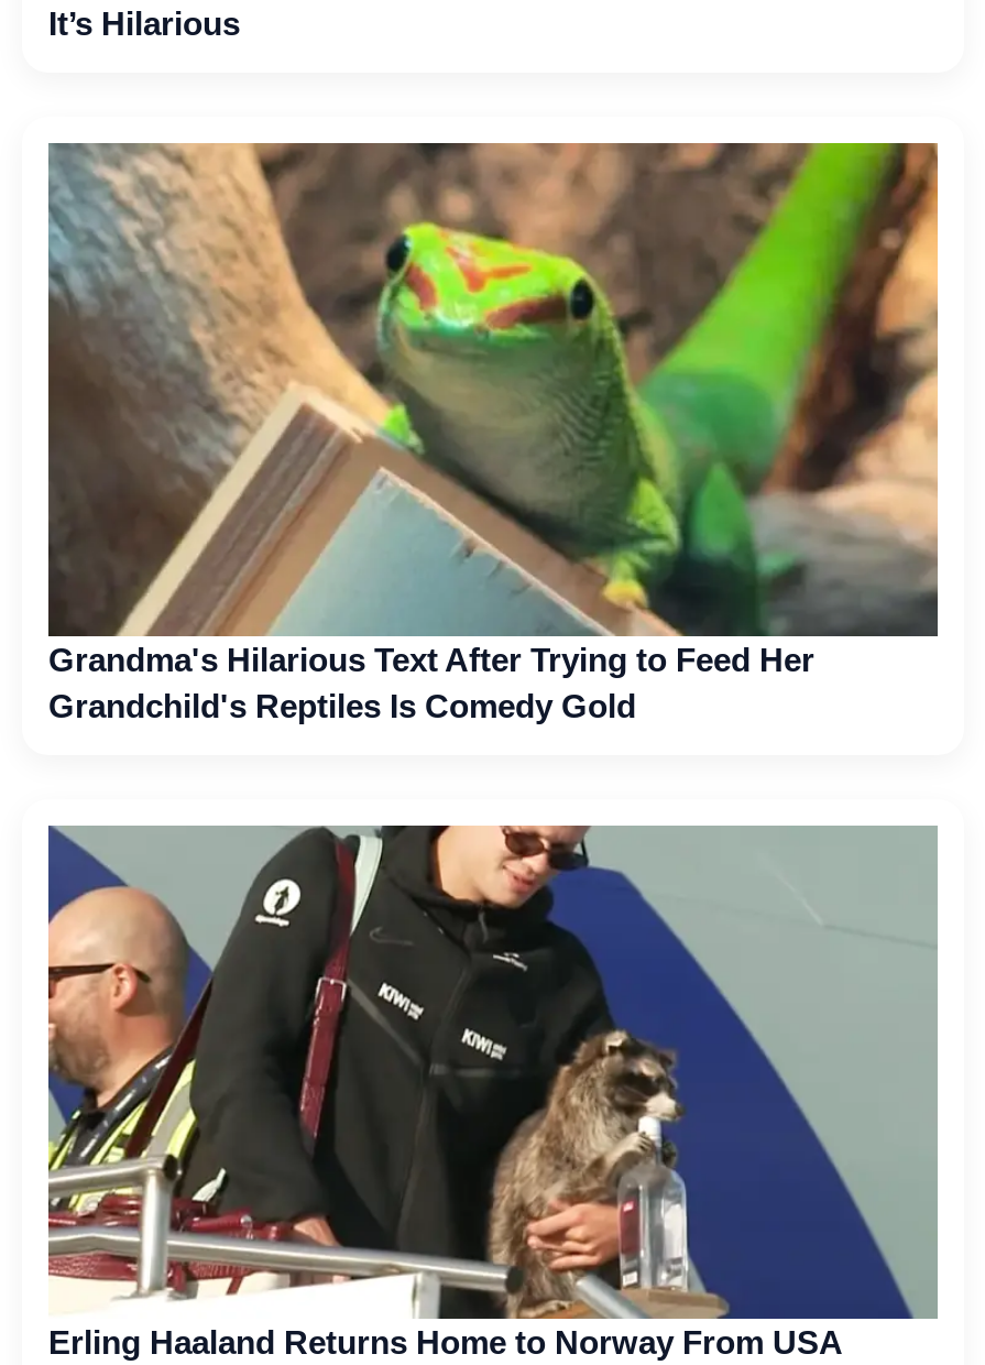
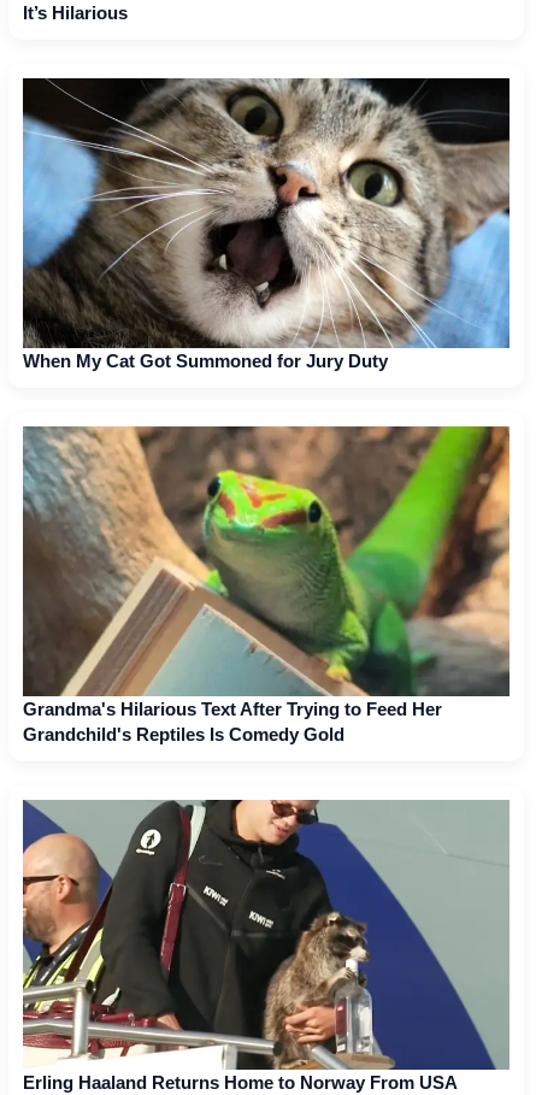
none -> [22,77,511,371] [image] | When My Cat Got Summoned for Jury Duty

